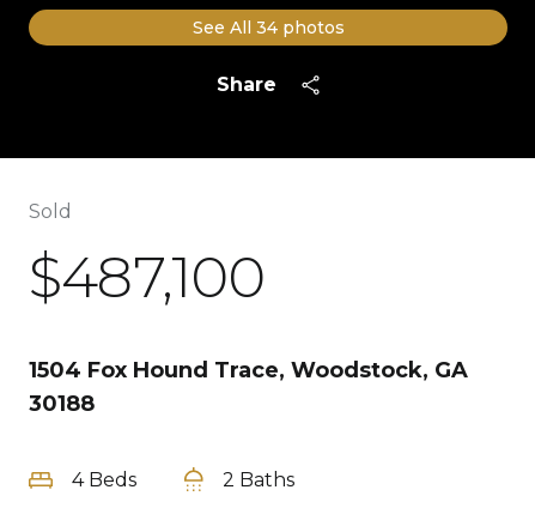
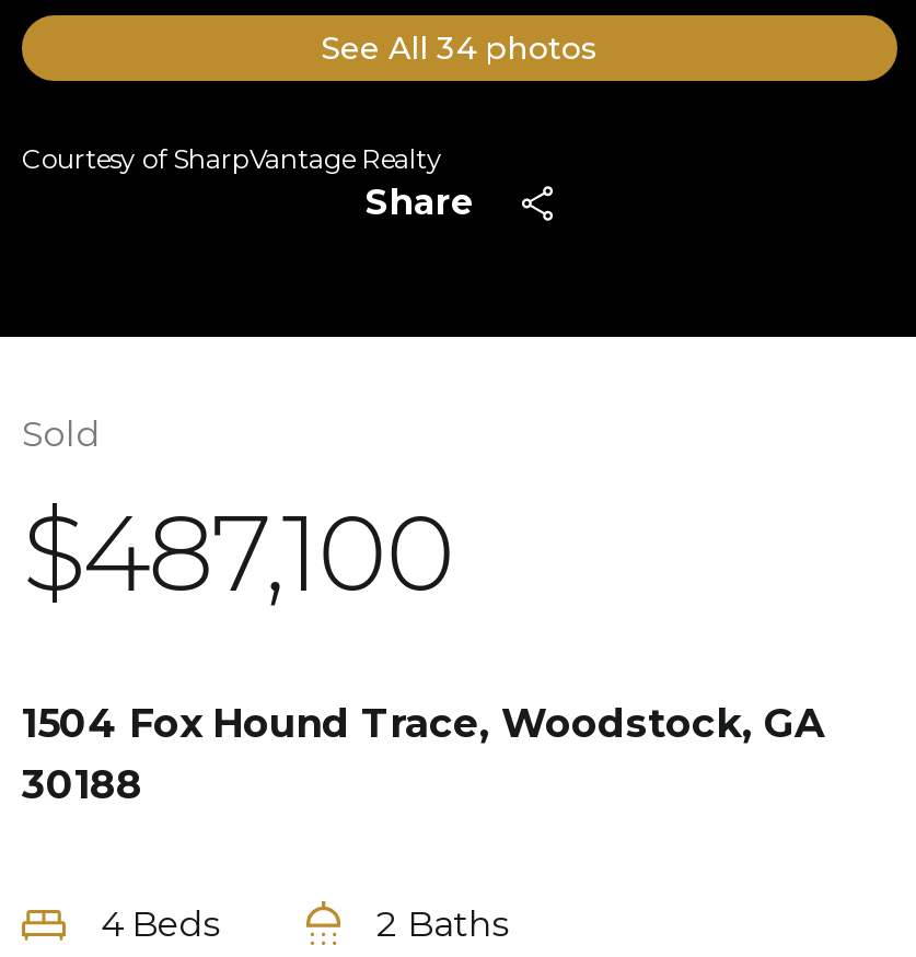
none -> [22,142,442,175] Courtesy of SharpVantage Realty

